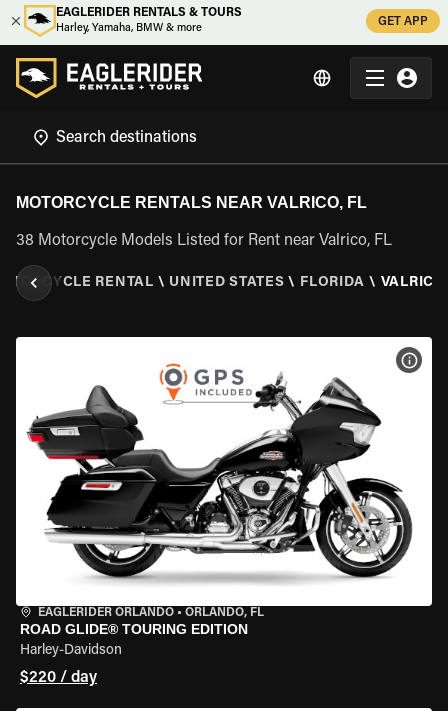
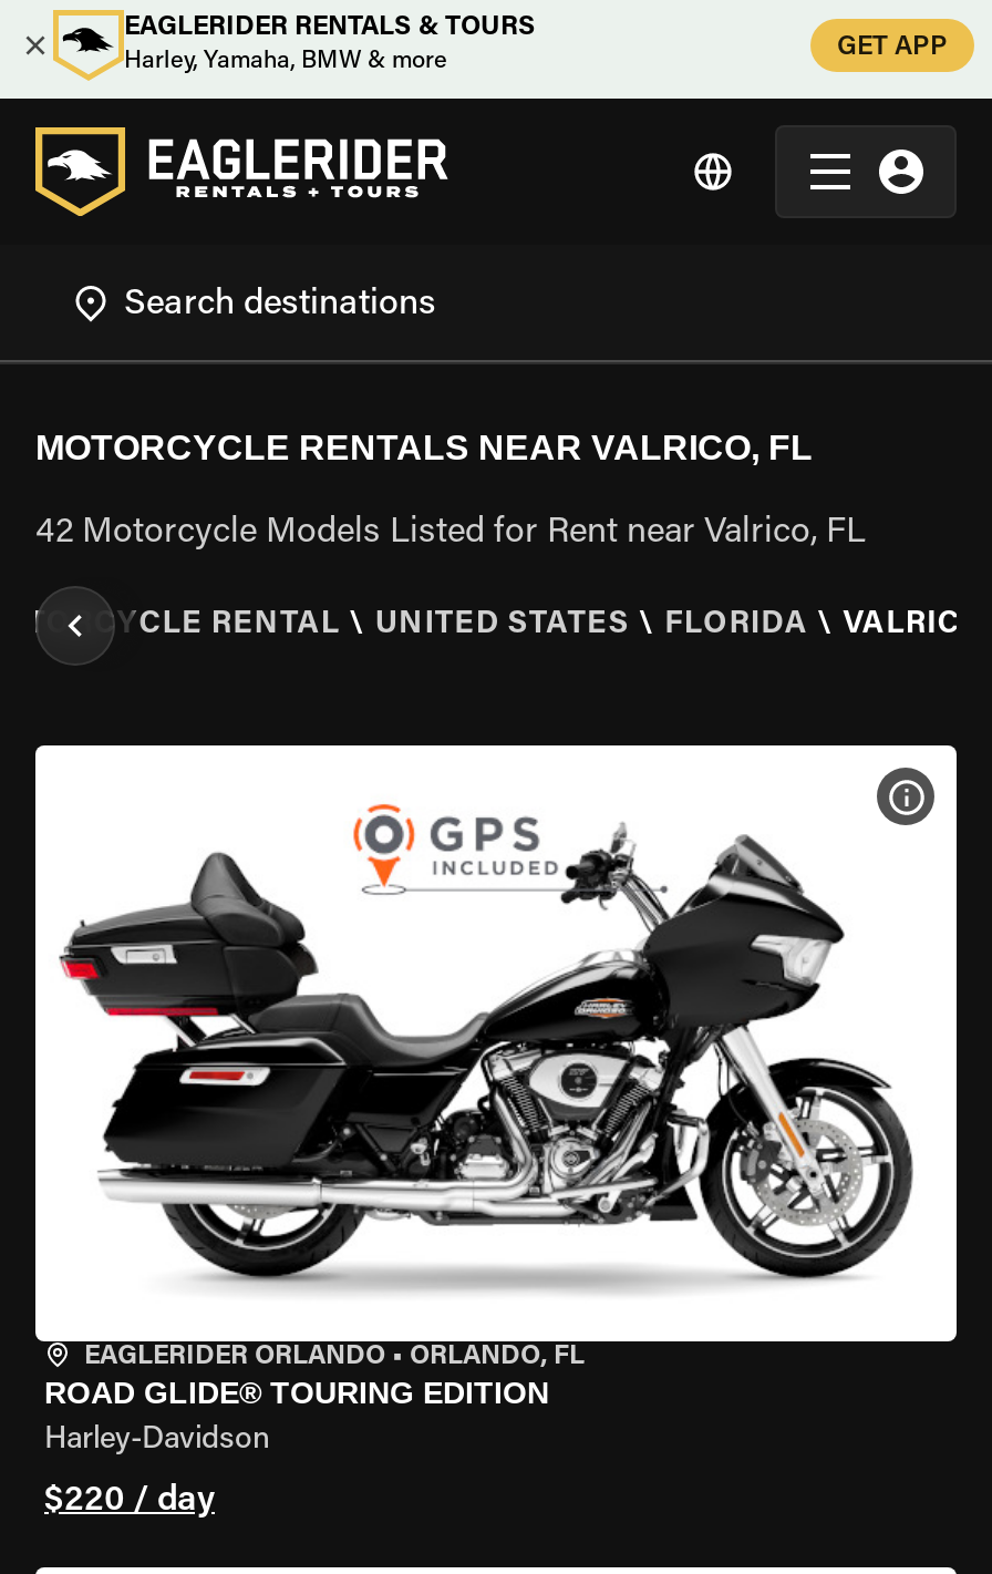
[16,233,392,249] 38 Motorcycle Models Listed for Rent near Valrico, FL -> [35,515,866,551] 42 Motorcycle Models Listed for Rent near Valrico, FL

